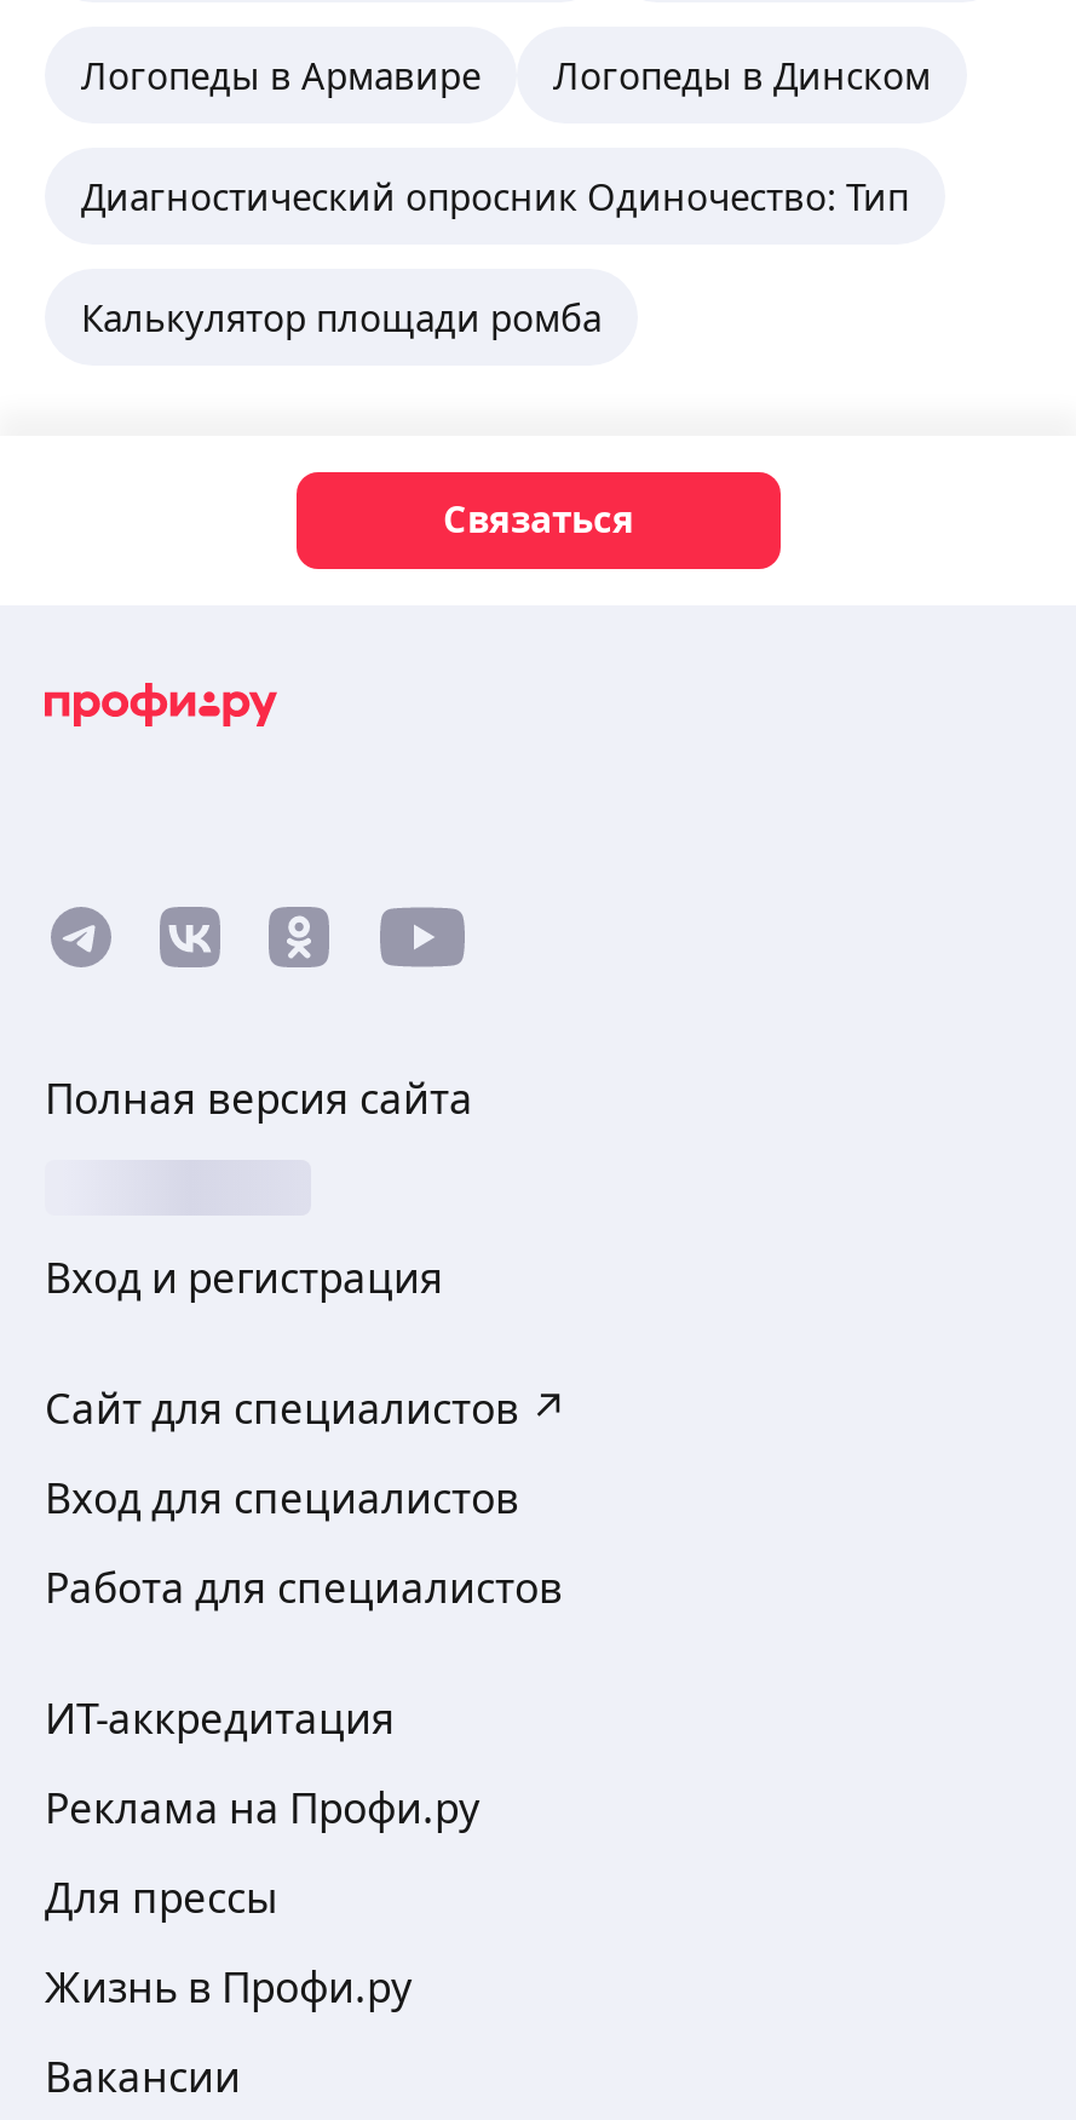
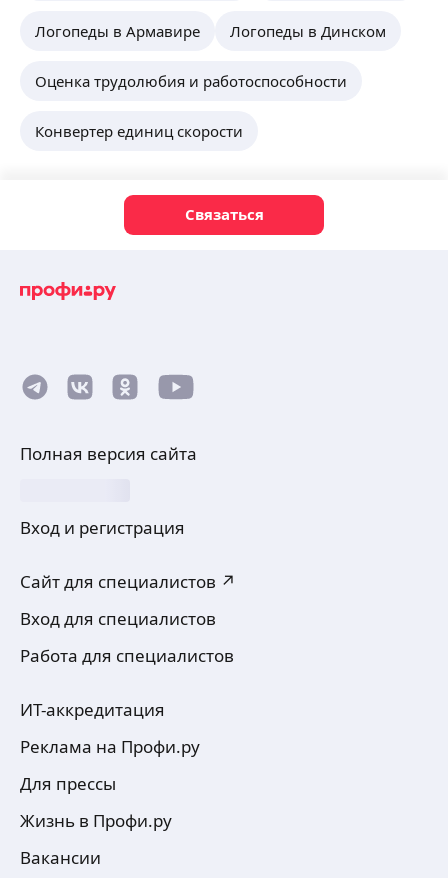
[81,171,909,219] Диагностический опросник Одиночество: Тип -> [35,70,347,90] Оценка трудолюбия и работоспособности
[81,292,602,340] Калькулятор площади ромба -> [35,120,243,140] Конвертер единиц скорости

